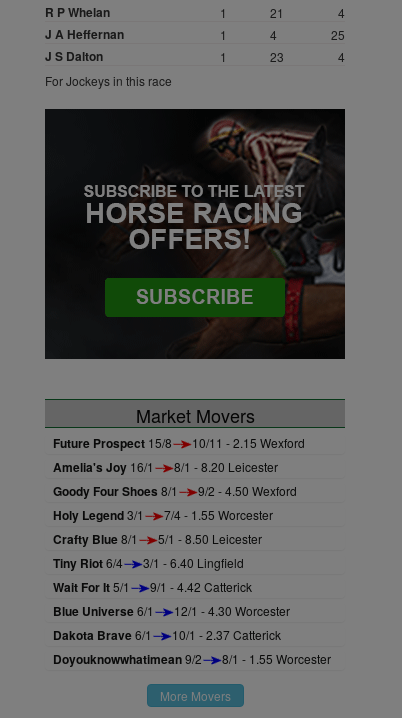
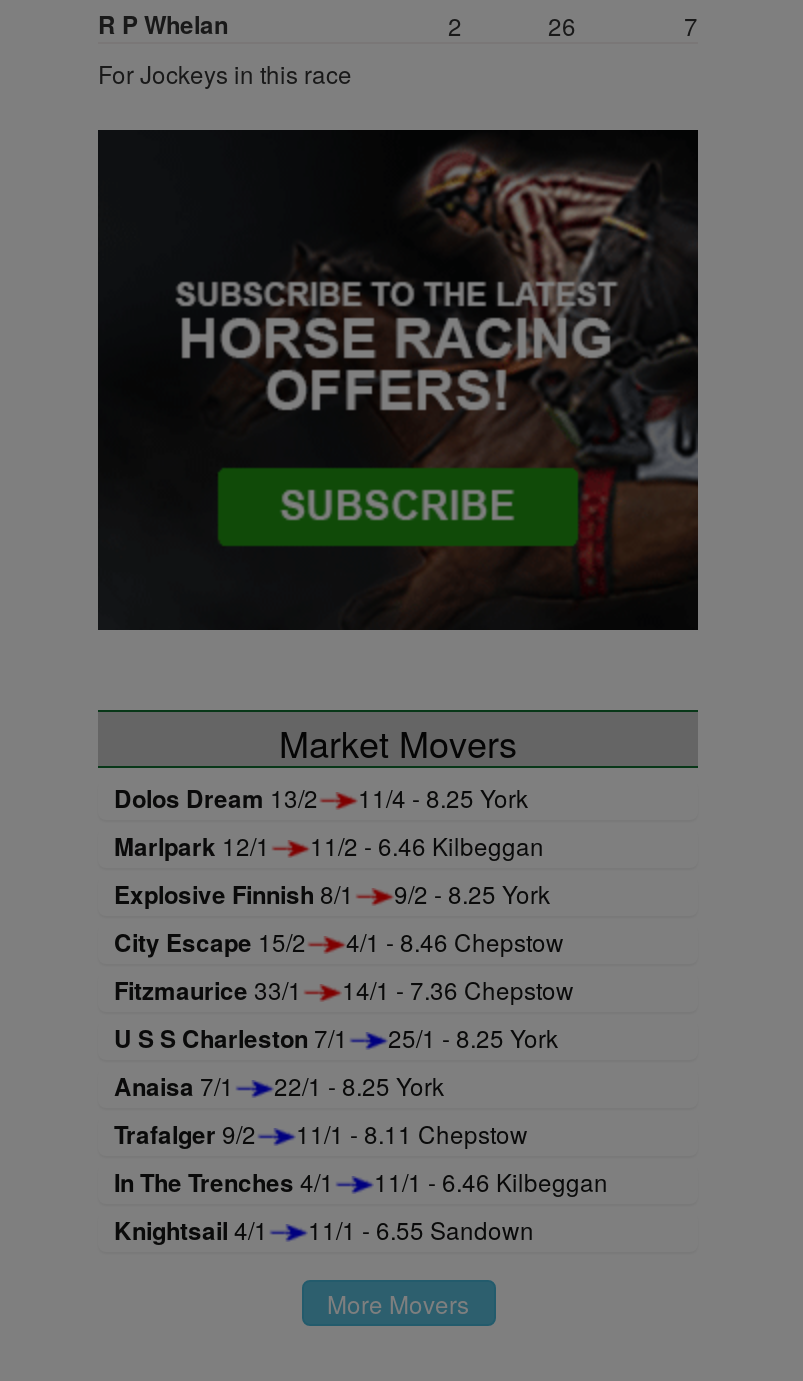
[45,4,345,65] 1 | 21 | 4 | J A Heffernan | 1 | 4 | 25 | J S Dalton | 1 | 23 | 4 -> [448,8,698,42] 2 | 26 | 7
[53,434,331,668] Future Prospect 15/8 | 10/11 - 2.15 Wexford | Amelia's Joy 16/1 | 8/1 - 8.20 Leicester | Goody Four Shoes 8/1 | 9/2 - 4.50 Wexford | Holy Legend 3/1 | 7/4 - 1.55 Worcester | Crafty Blue 8/1 | 5/1 - 8.50 Leicester | Tiny Riot 6/4 | 3/1 - 6.40 Lingfield | Wait For It 5/1 | 9/1 - 4.42 Catterick | Blue Universe 6/1 | 12/1 - 4.30 Worcester | Dakota Brave 6/1 | 10/1 - 2.37 Catterick | Doyouknowwhatimean 9/2 | 8/1 - 1.55 Worcester -> [114,780,608,1248] Dolos Dream 13/2 | 11/4 - 8.25 York | Marlpark 12/1 | 11/2 - 6.46 Kilbeggan | Explosive Finnish 8/1 | 9/2 - 8.25 York | City Escape 15/2 | 4/1 - 8.46 Chepstow | Fitzmaurice 33/1 | 14/1 - 7.36 Chepstow | U S S Charleston 7/1 | 25/1 - 8.25 York | Anaisa 7/1 | 22/1 - 8.25 York | Trafalger 9/2 | 11/1 - 8.11 Chepstow | In The Trenches 4/1 | 11/1 - 6.46 Kilbeggan | Knightsail 4/1 | 11/1 - 6.55 Sandown

